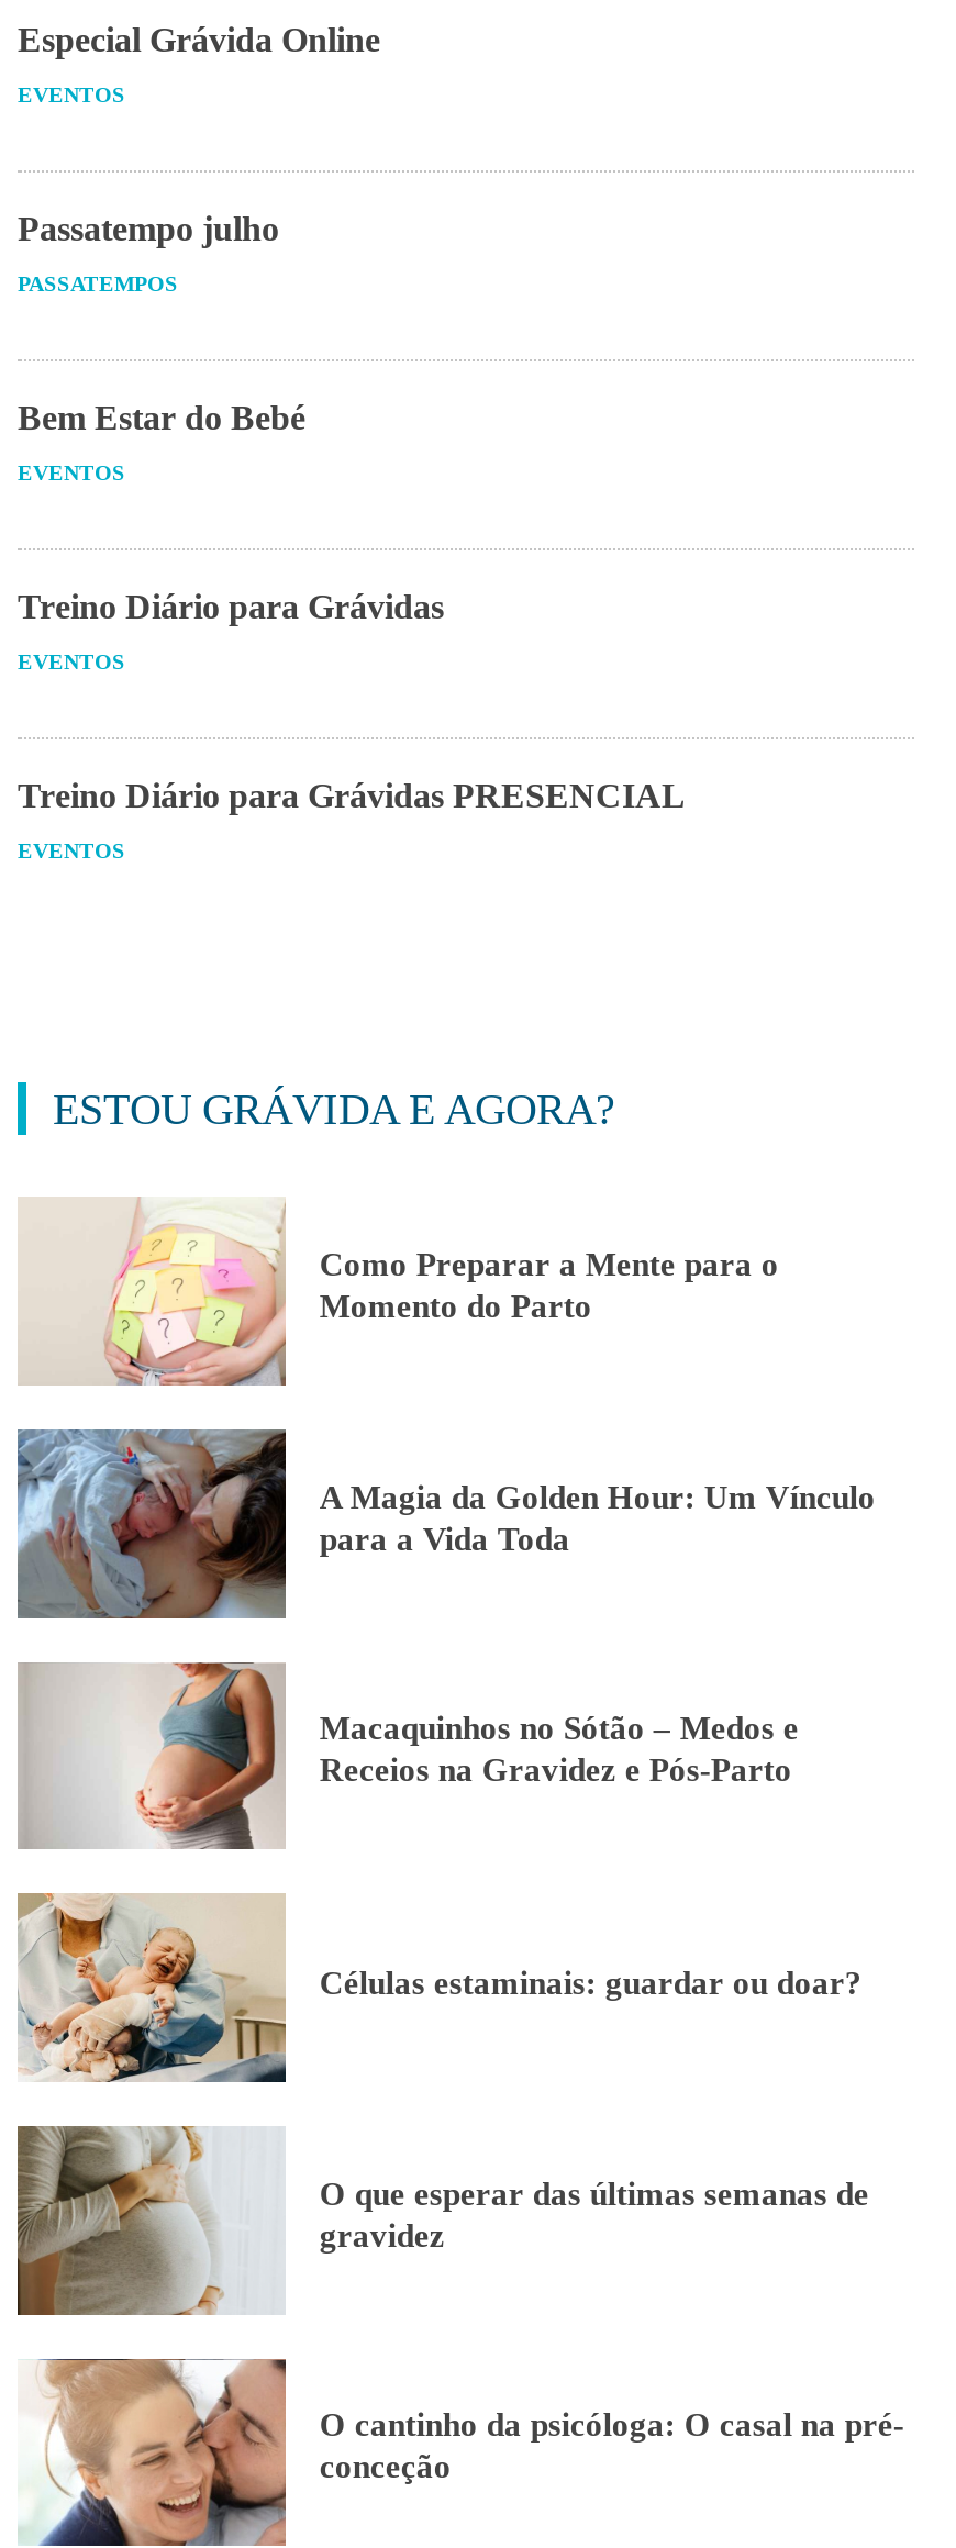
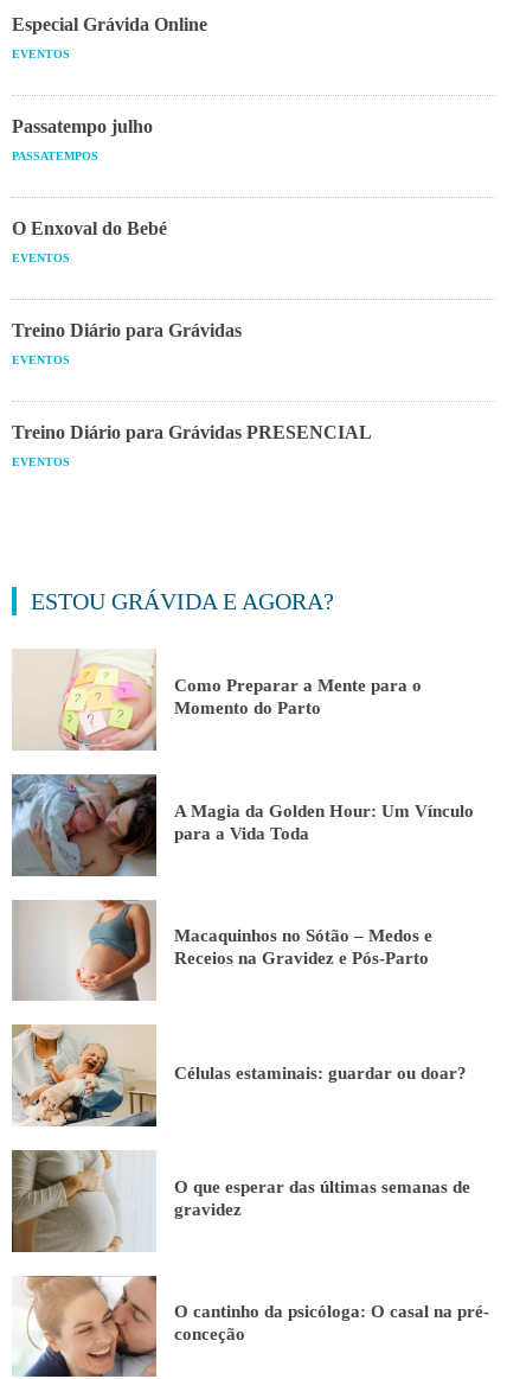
[18,399,305,437] Bem Estar do Bebé -> [12,218,167,239] O Enxoval do Bebé

